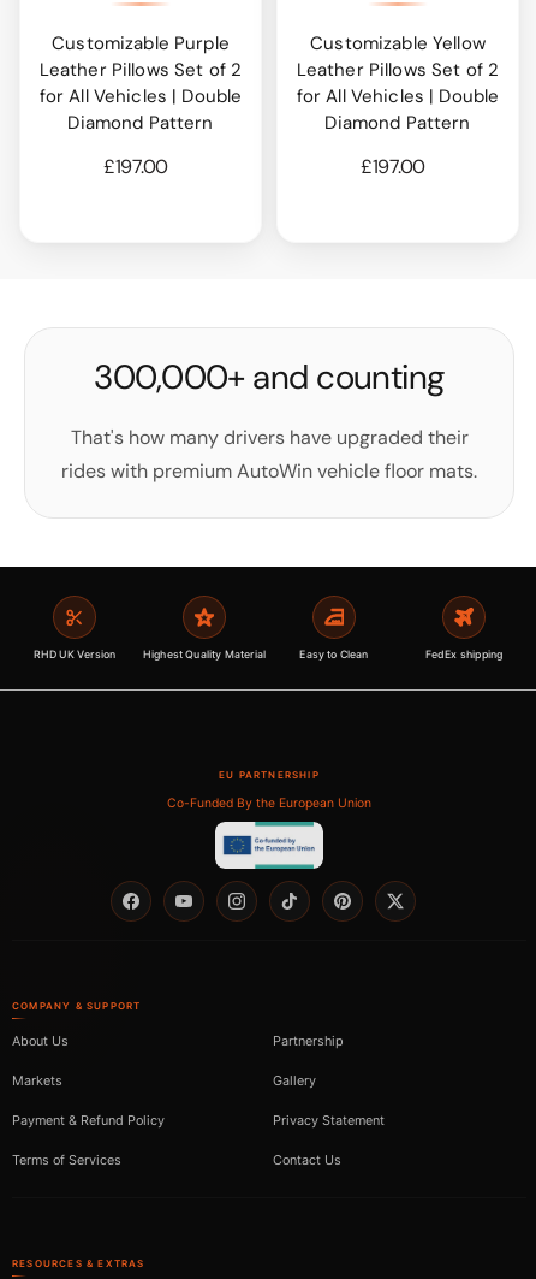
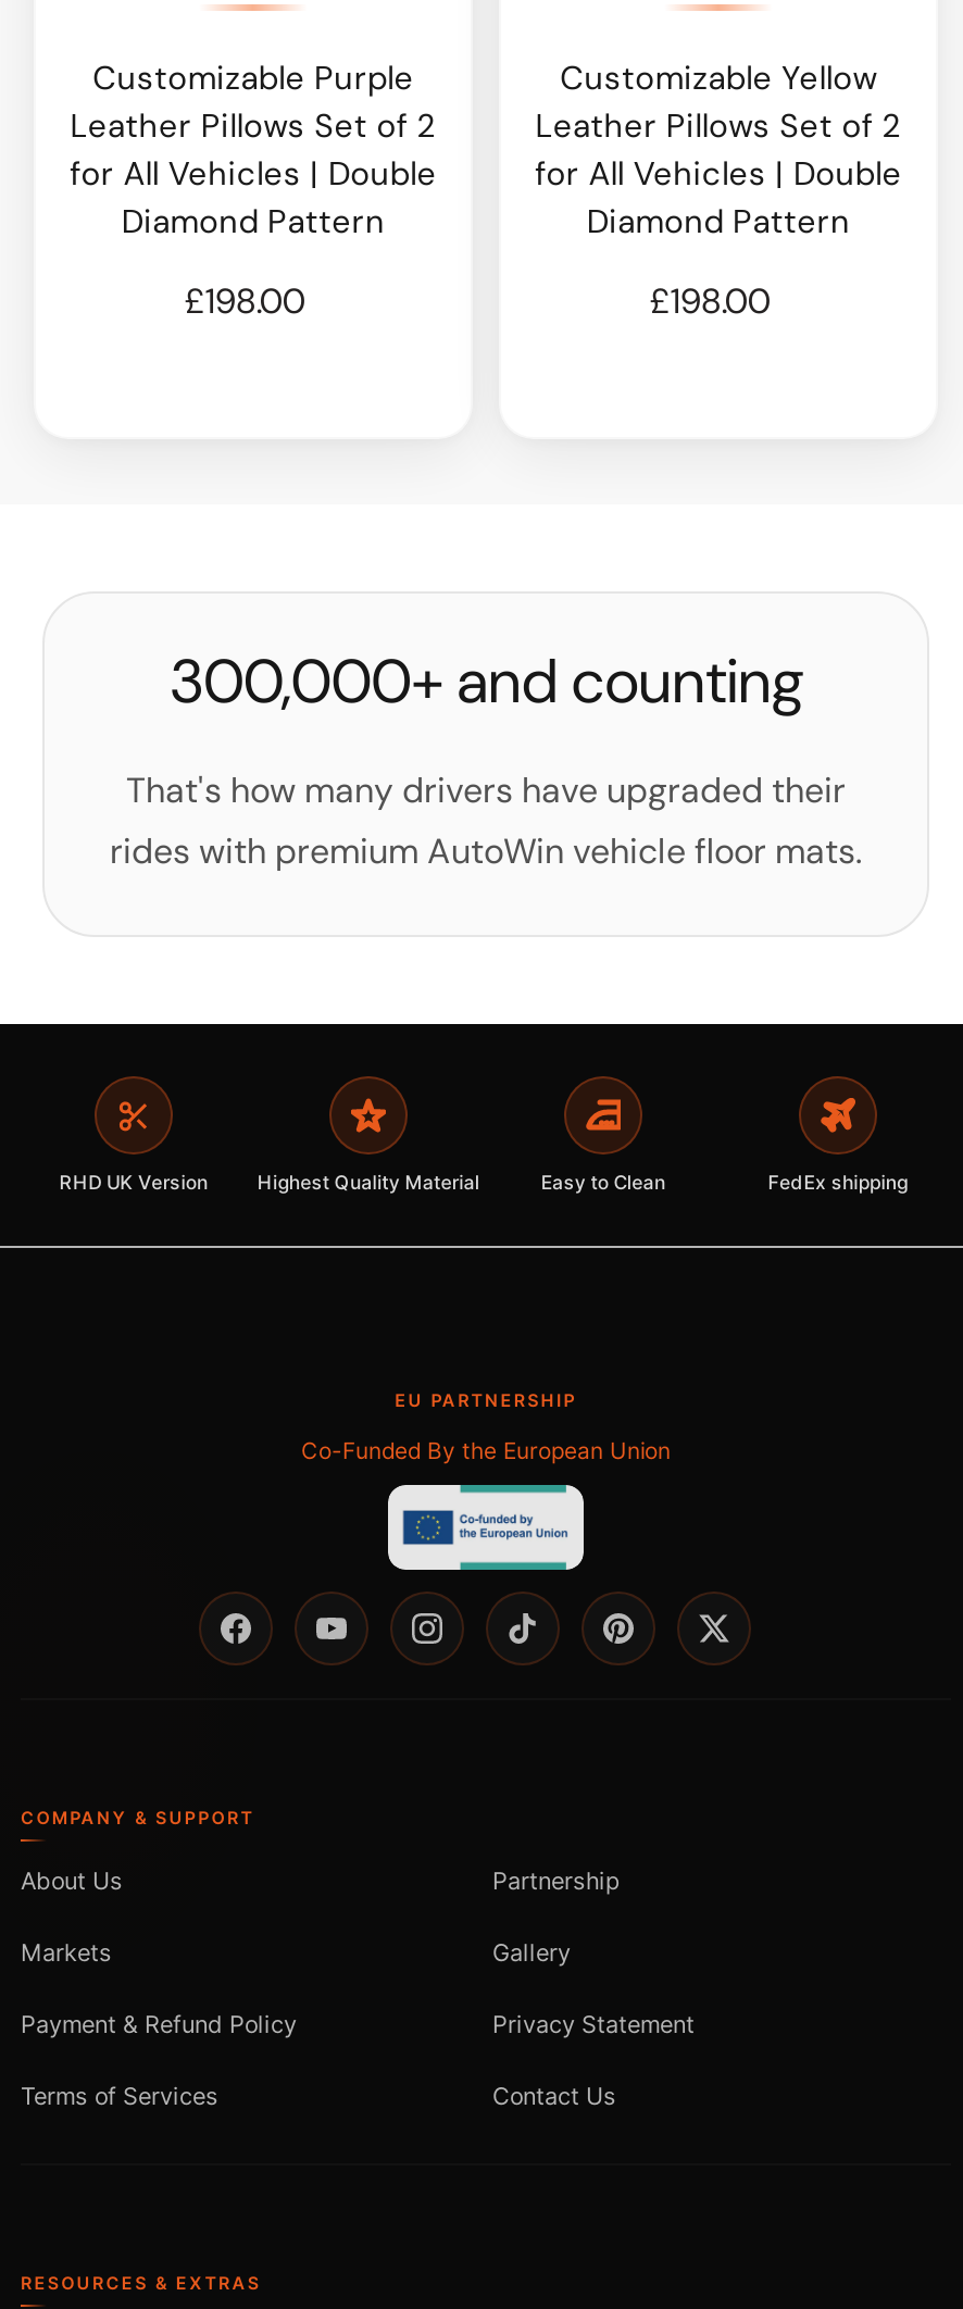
[104,154,168,180] £197.00 -> [184,279,305,325] £198.00
[361,154,425,180] £197.00 -> [649,279,770,325] £198.00

